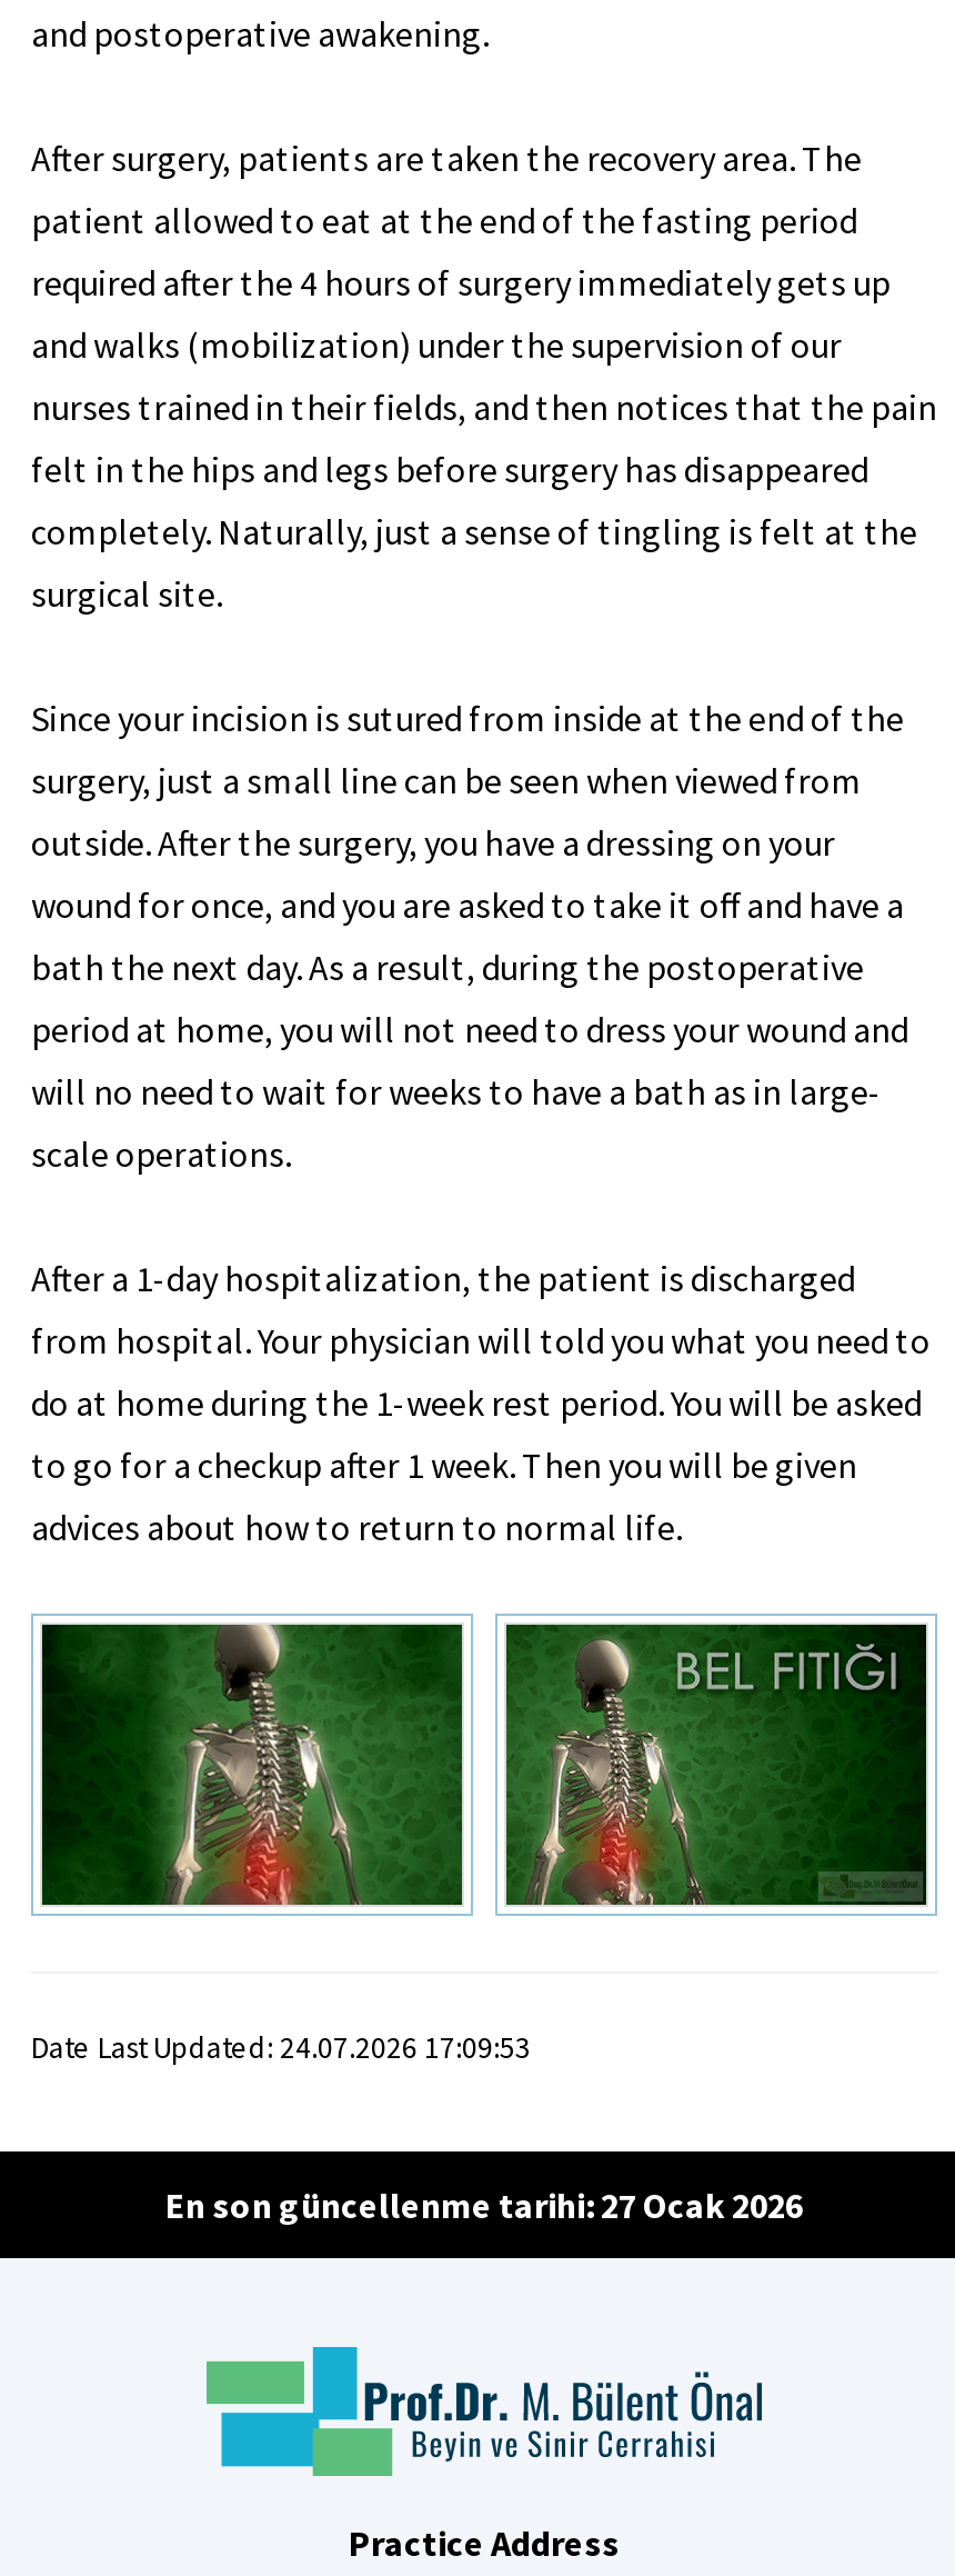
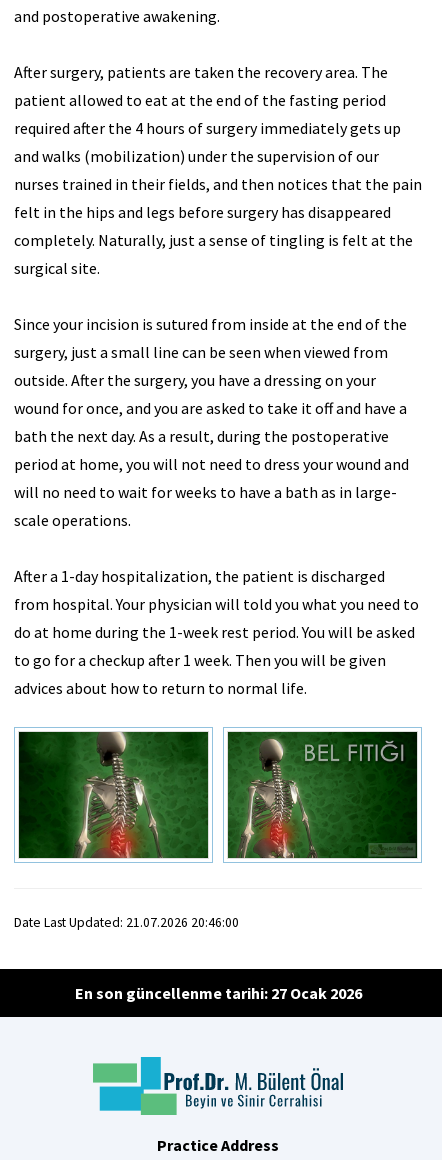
[31,2029,531,2067] Date Last Updated: 24.07.2026 17:09:53 -> [14,914,239,931] Date Last Updated: 21.07.2026 20:46:00

